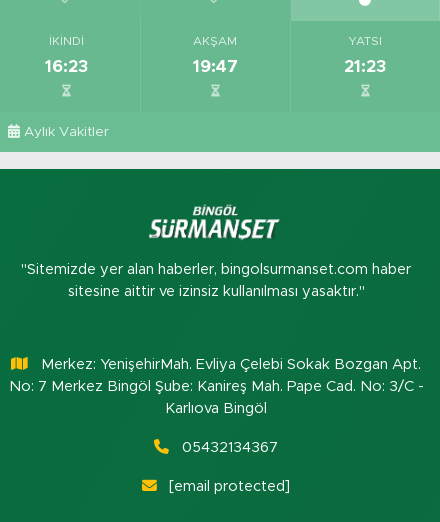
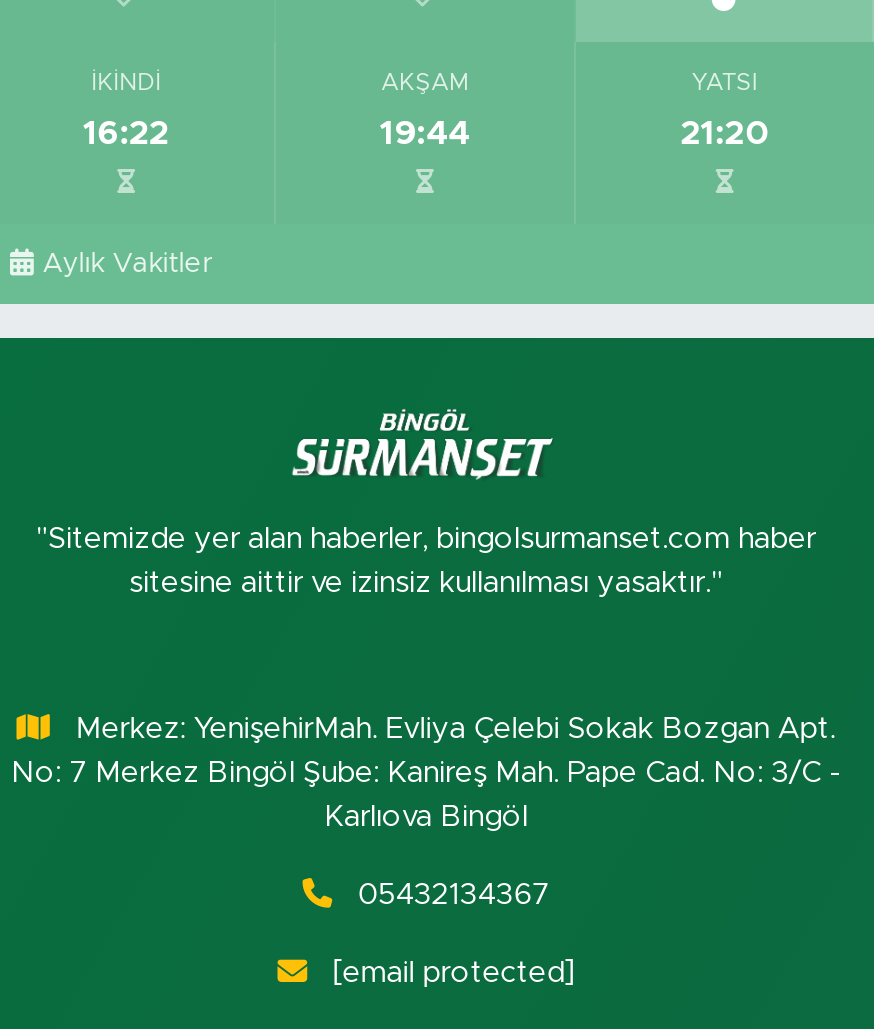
[45,58,88,75] 16:23 -> [83,116,169,150] 16:22
[193,58,238,75] 19:47 -> [380,116,470,150] 19:44
[344,58,386,75] 21:23 -> [681,116,769,150] 21:20

